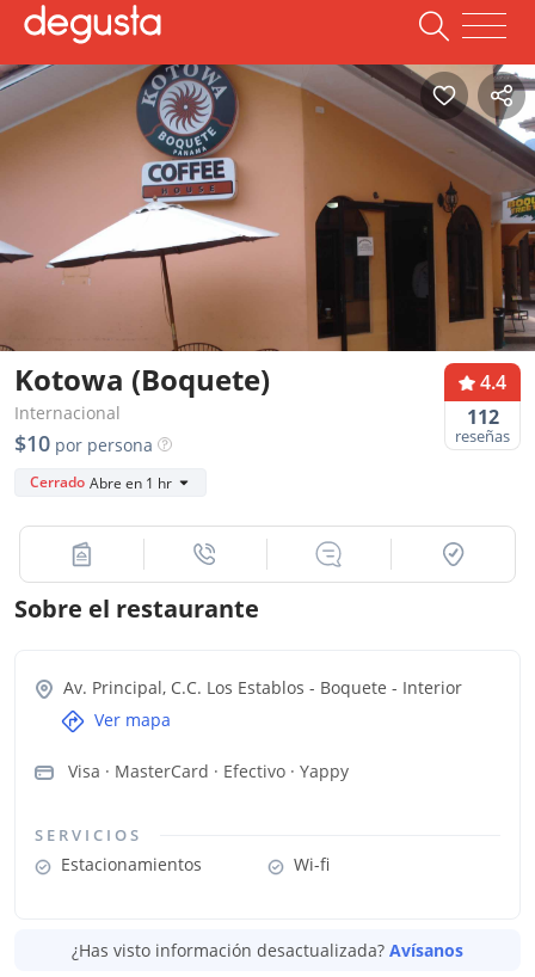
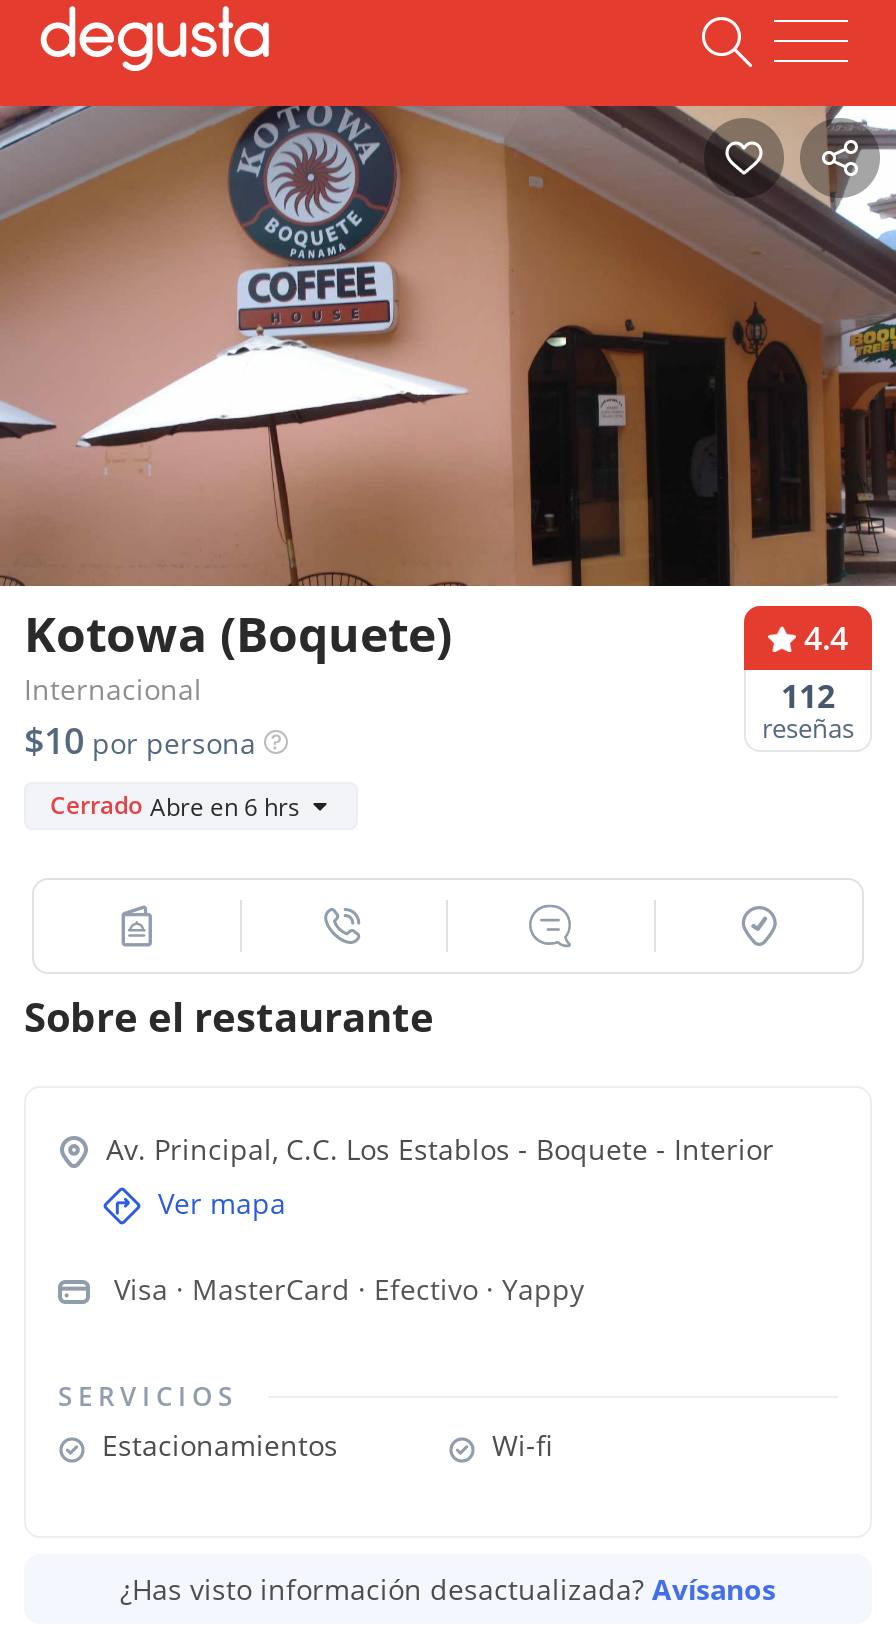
[30,472,172,493] Cerrado Abre en 1 hr -> [50,788,300,823] Cerrado Abre en 6 hrs

